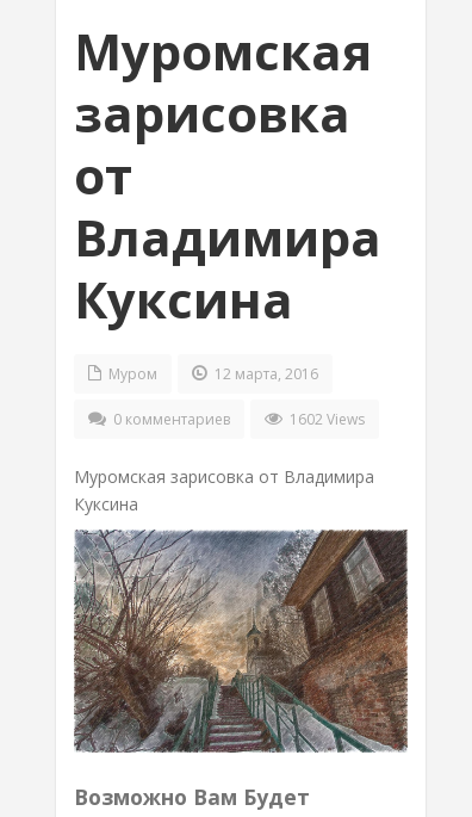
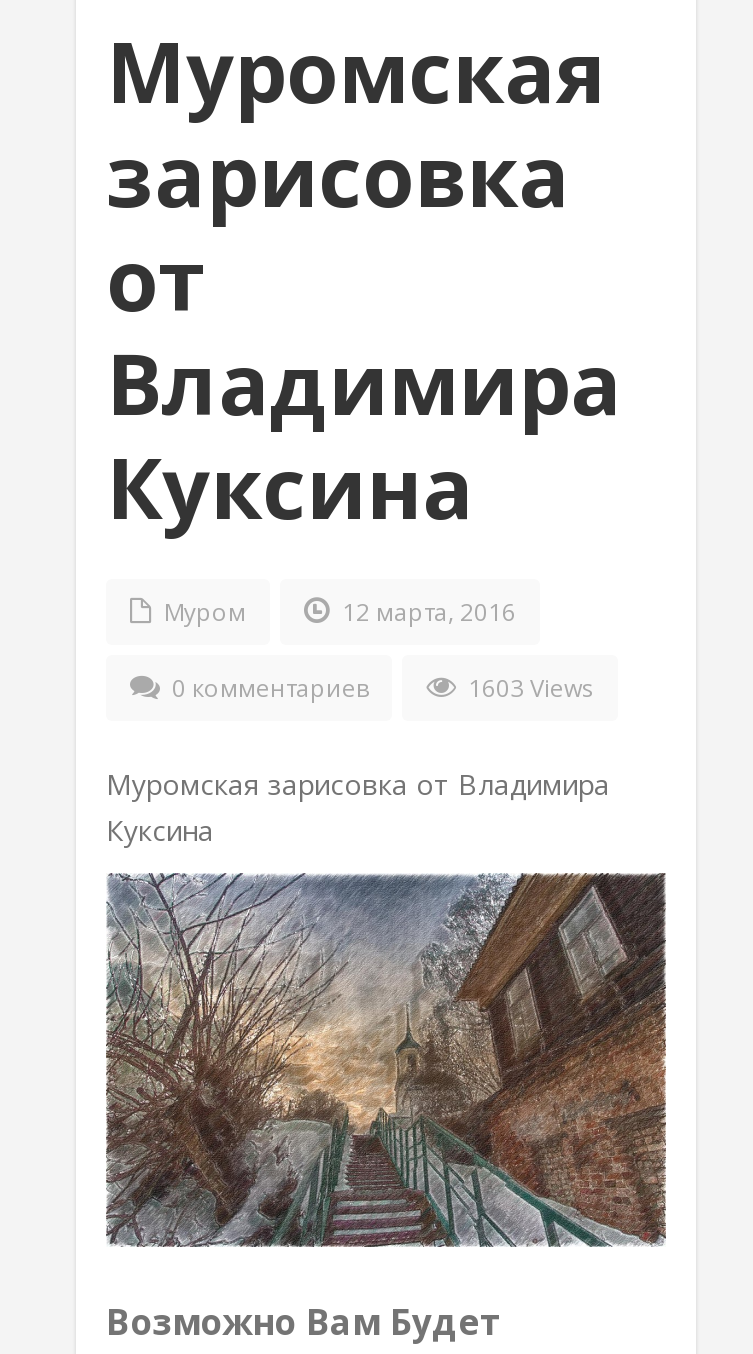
[286,409,365,429] 1602 Views -> [462,671,594,705] 1603 Views

